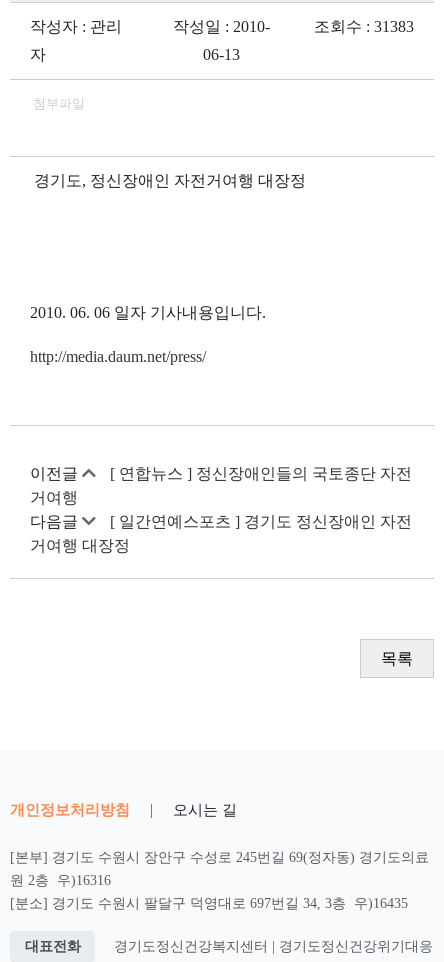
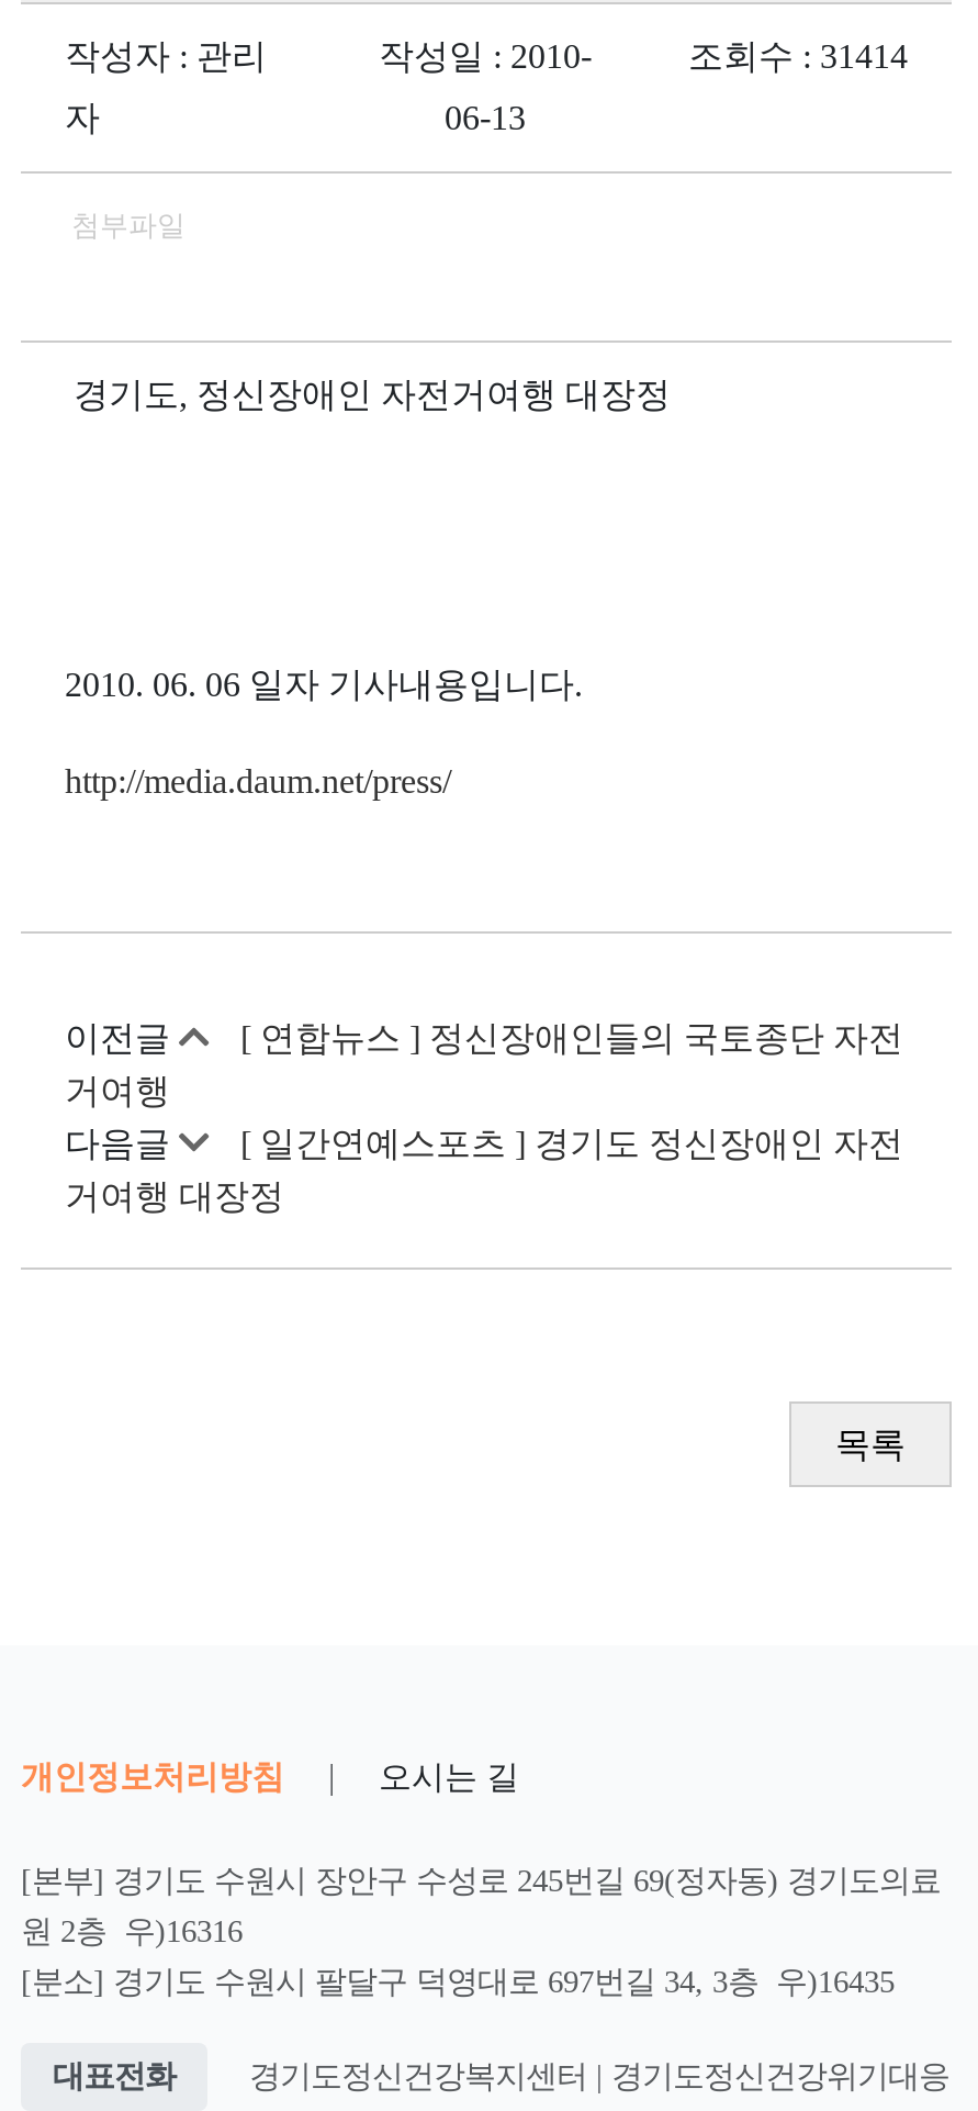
[314,18,414,35] 조회수 : 31383 -> [688,37,908,75] 조회수 : 31414

